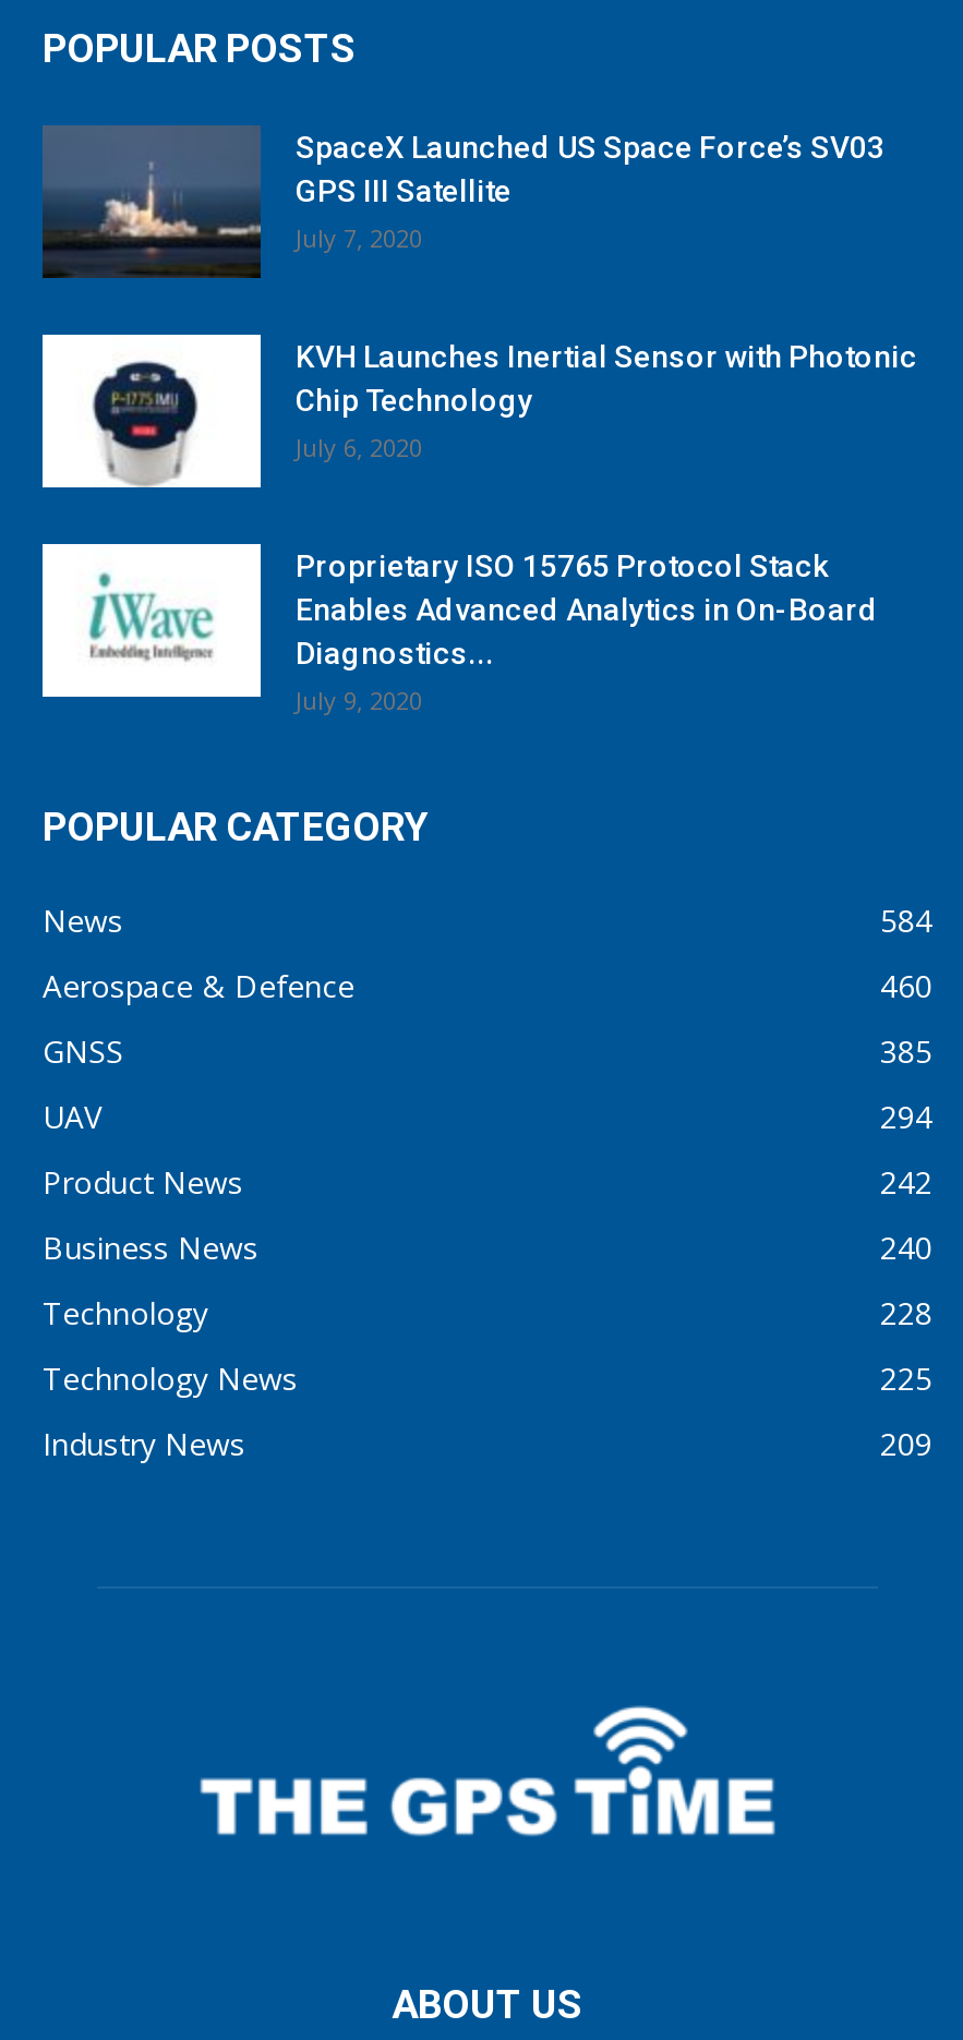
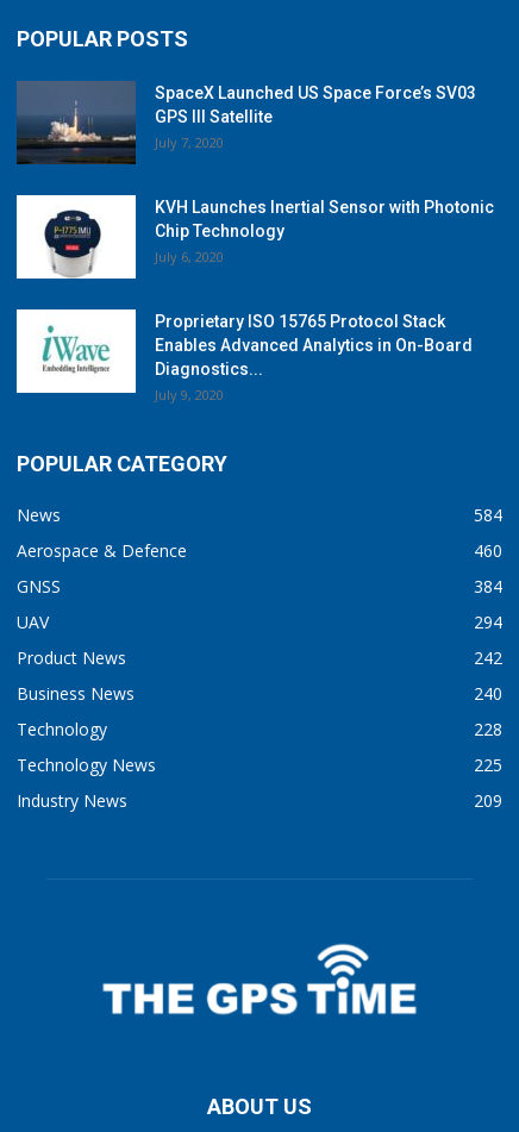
[880,1030,932,1071] 385 -> [474,575,502,597] 384

